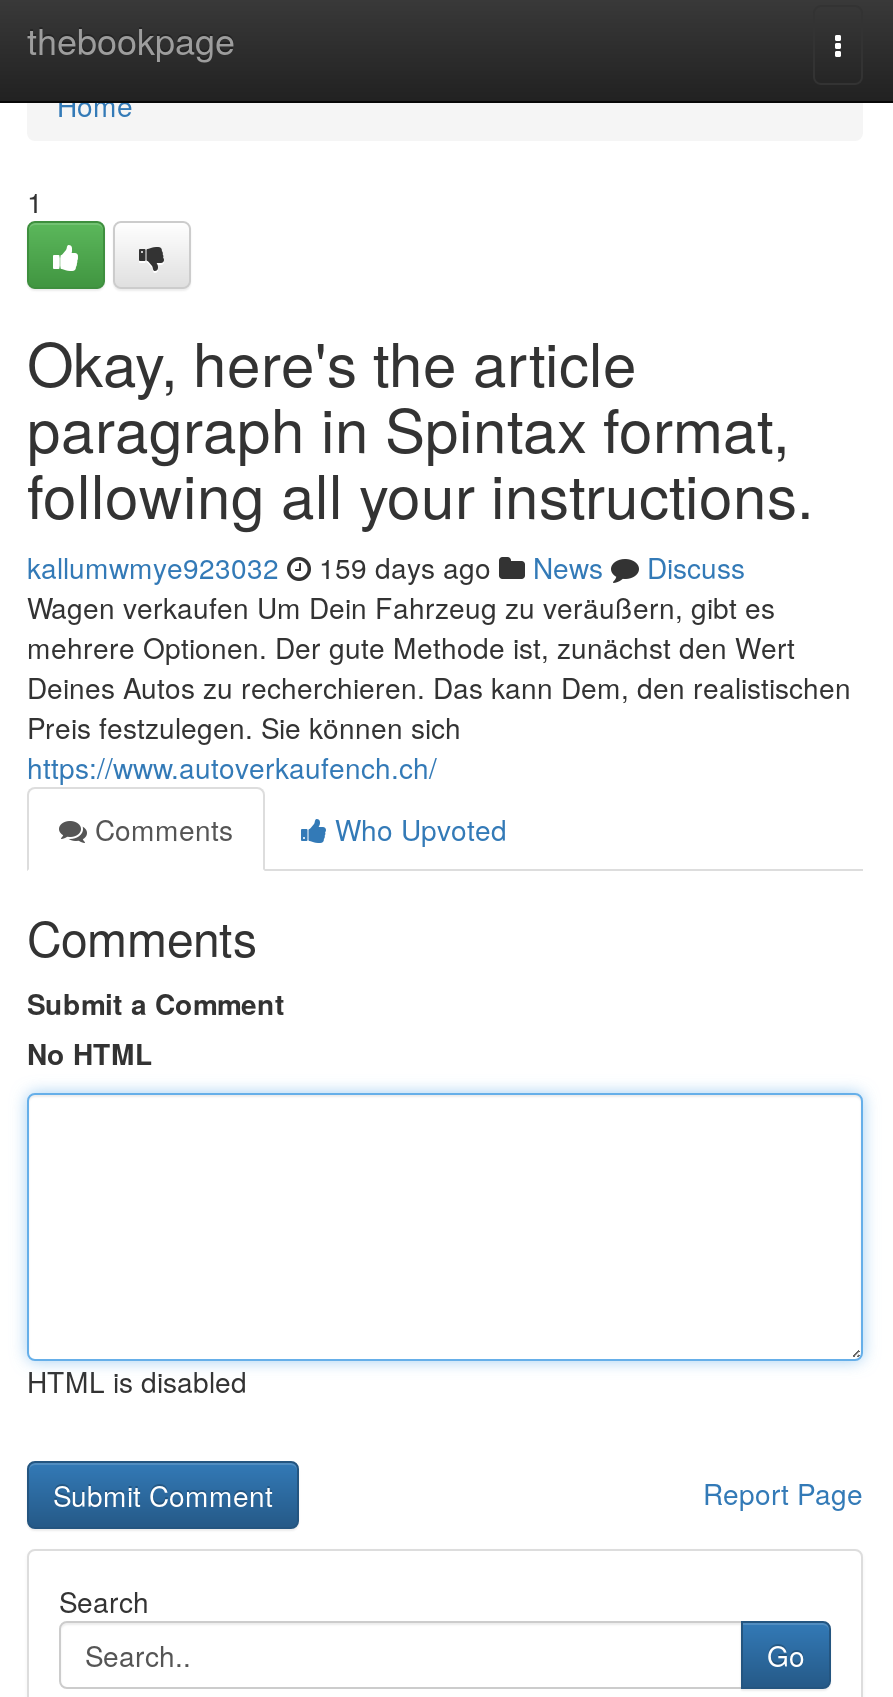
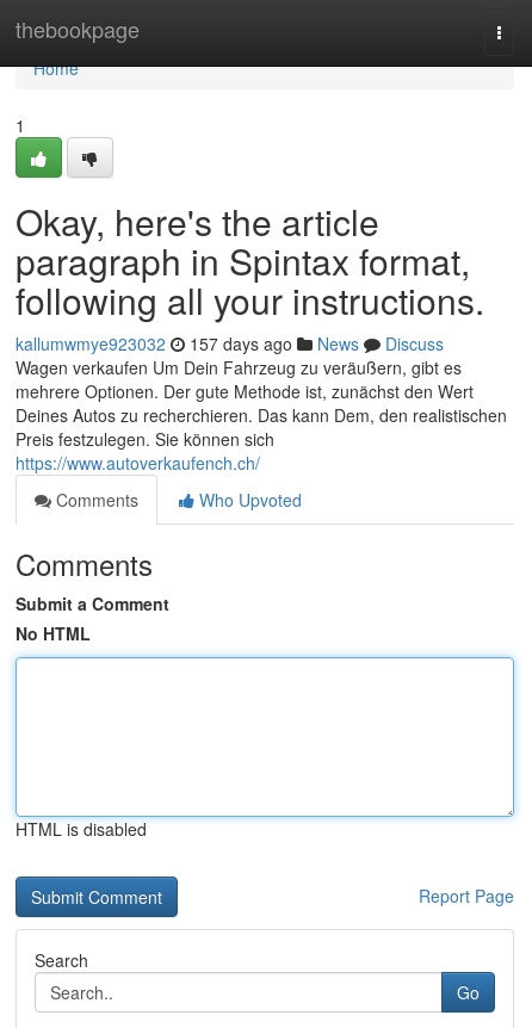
[27,547,745,587] kallumwmye923032 159 days ago News Discuss -> [16,332,444,355] kallumwmye923032 157 days ago News Discuss

